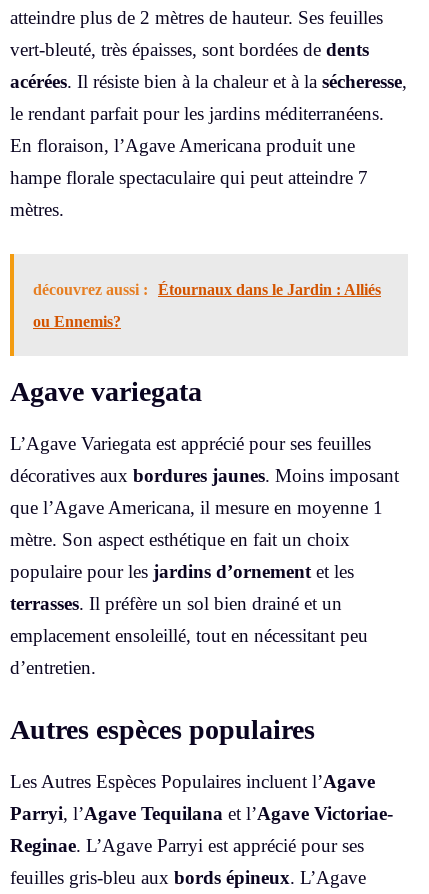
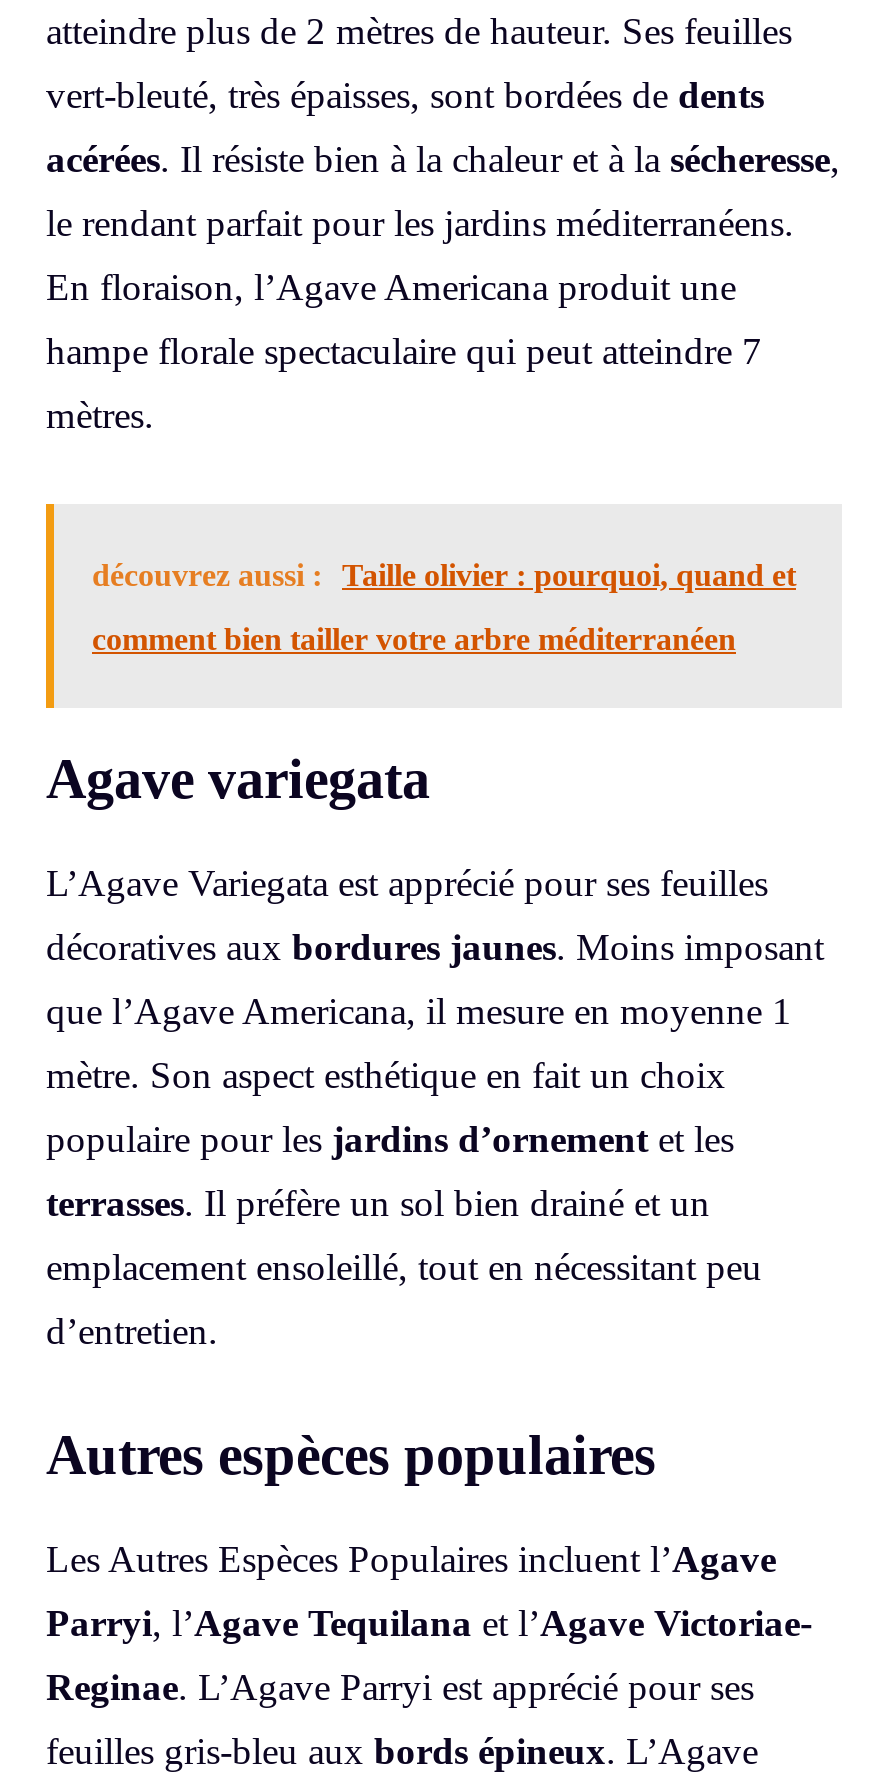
[33,281,381,298] découvrez aussi : Étournaux dans le Jardin : Alliés -> [92,559,796,593] découvrez aussi : Taille olivier : pourquoi, quand et
[33,313,121,330] ou Ennemis? -> [92,623,736,657] comment bien tailler votre arbre méditerranéen

